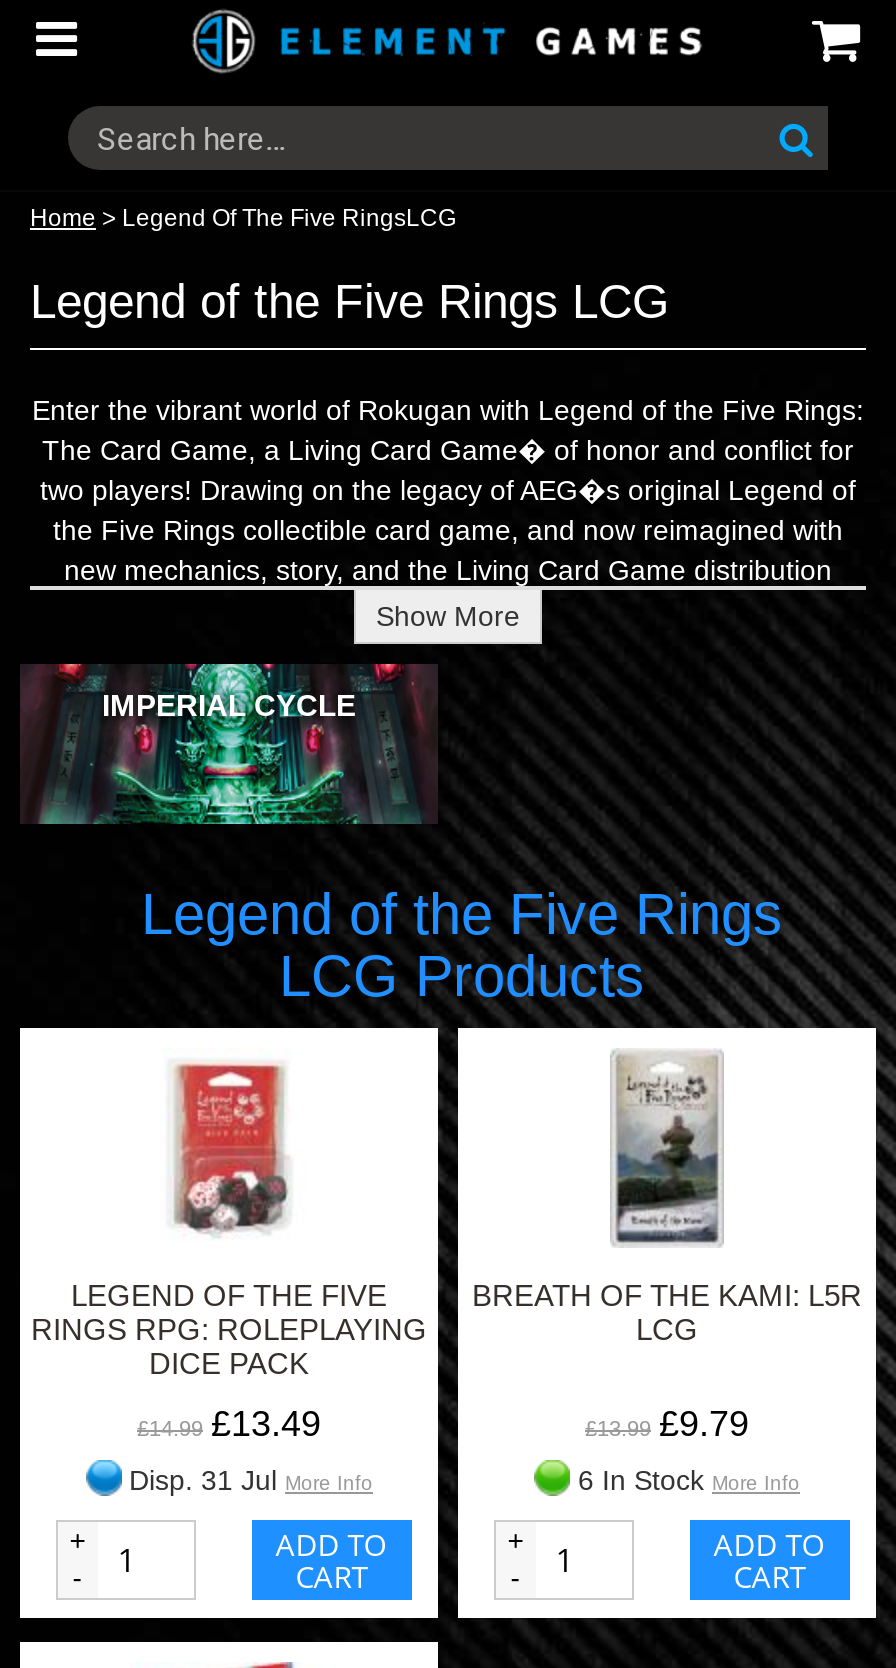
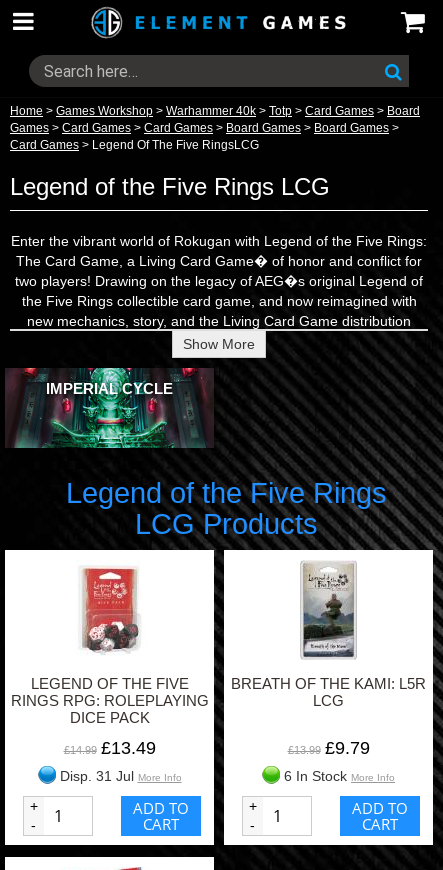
[30,204,456,232] Home > Legend Of The Five RingsLCG -> [10,104,420,152] Home > Games Workshop > Warhammer 40k > Totp > Card Games > Board | Games > Card Games > Card Games > Board Games > Board Games > | Card Games > Legend Of The Five RingsLCG

